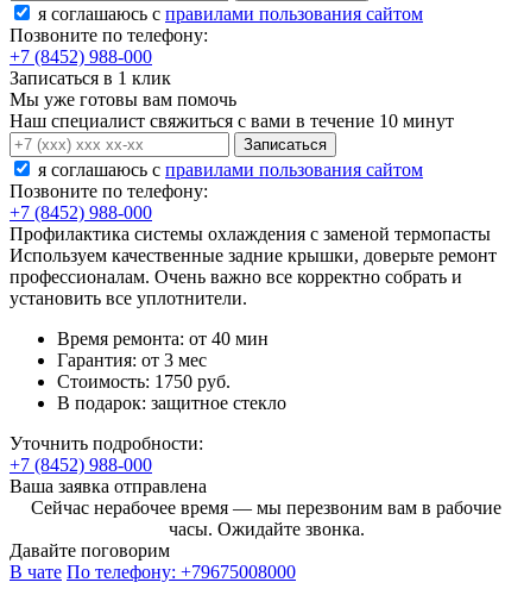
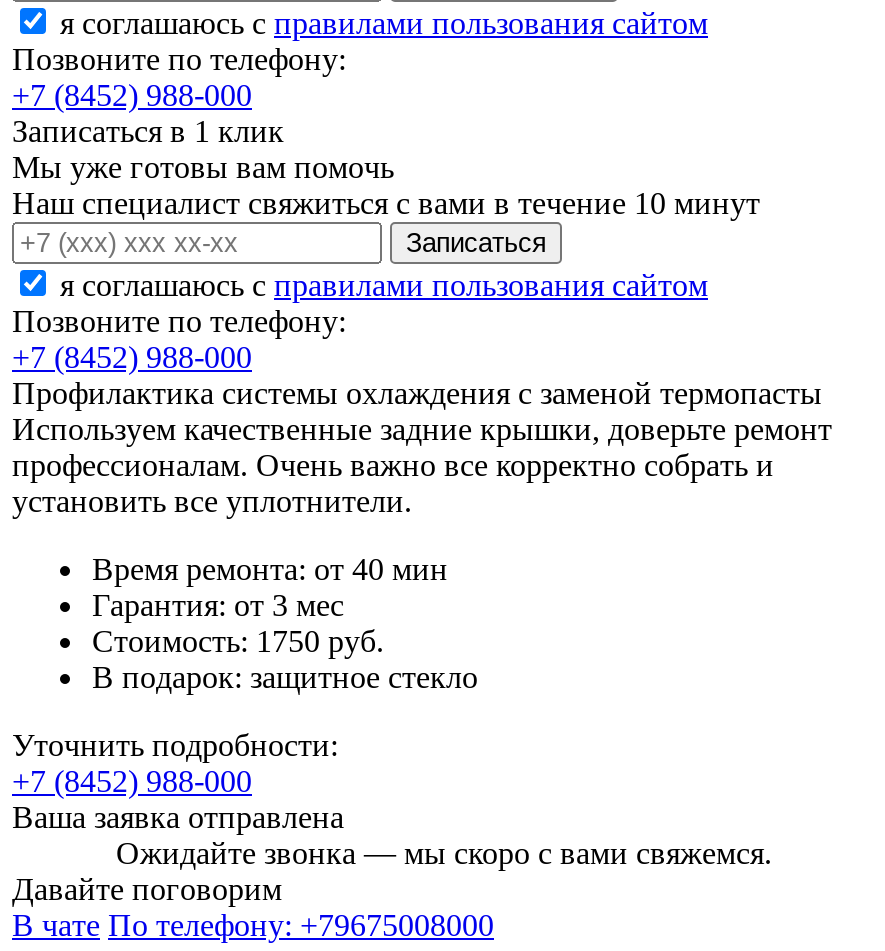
[31,497,501,539] Сейчас нерабочее время — мы перезвоним вам в рабочие | часы. Ожидайте звонка. -> [116,835,772,869] Ожидайте звонка — мы скоро с вами свяжемся.

